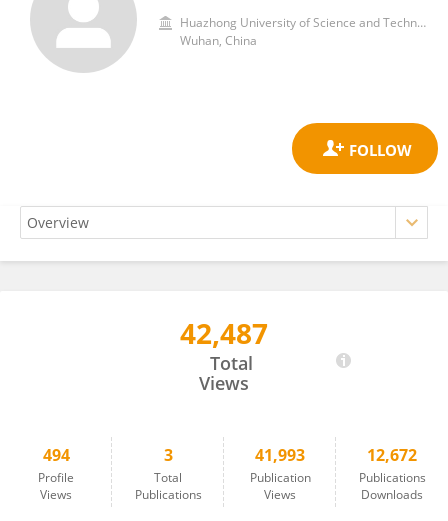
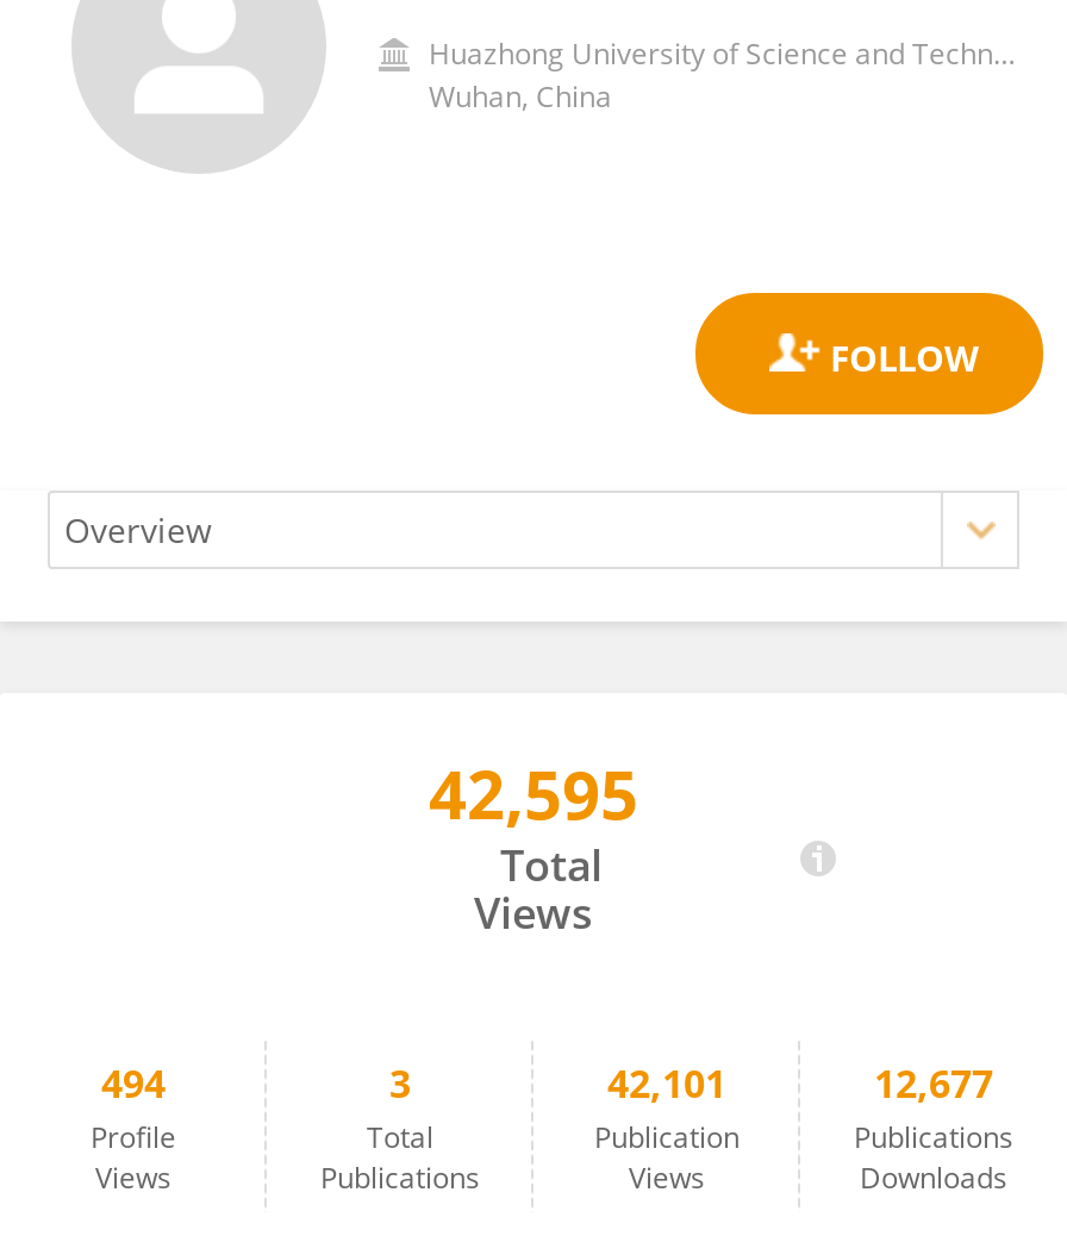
[180,314,268,352] 42,487 -> [429,748,638,838] 42,595
[255,444,305,466] 41,993 -> [607,1057,726,1110] 42,101
[367,444,417,466] 12,672 -> [874,1057,993,1110] 12,677

